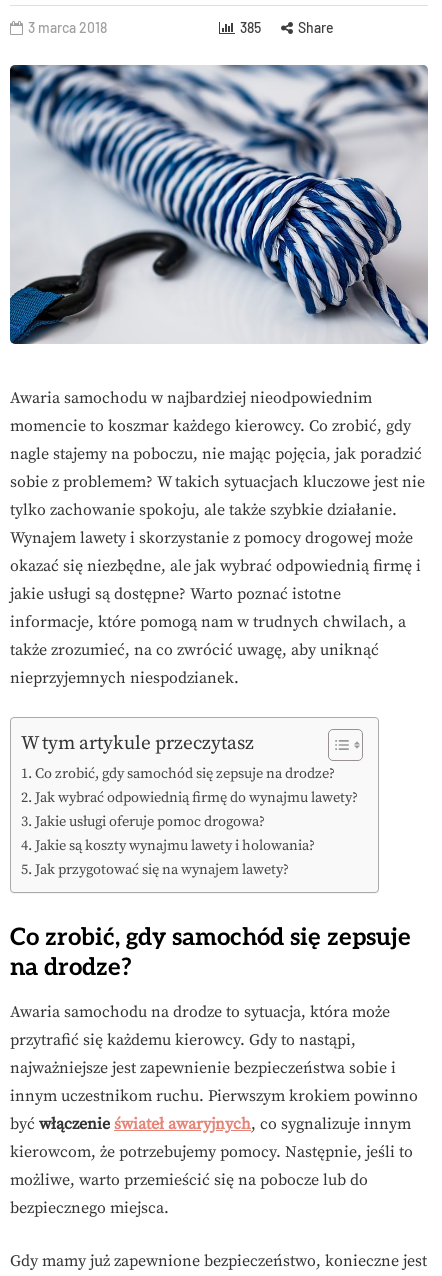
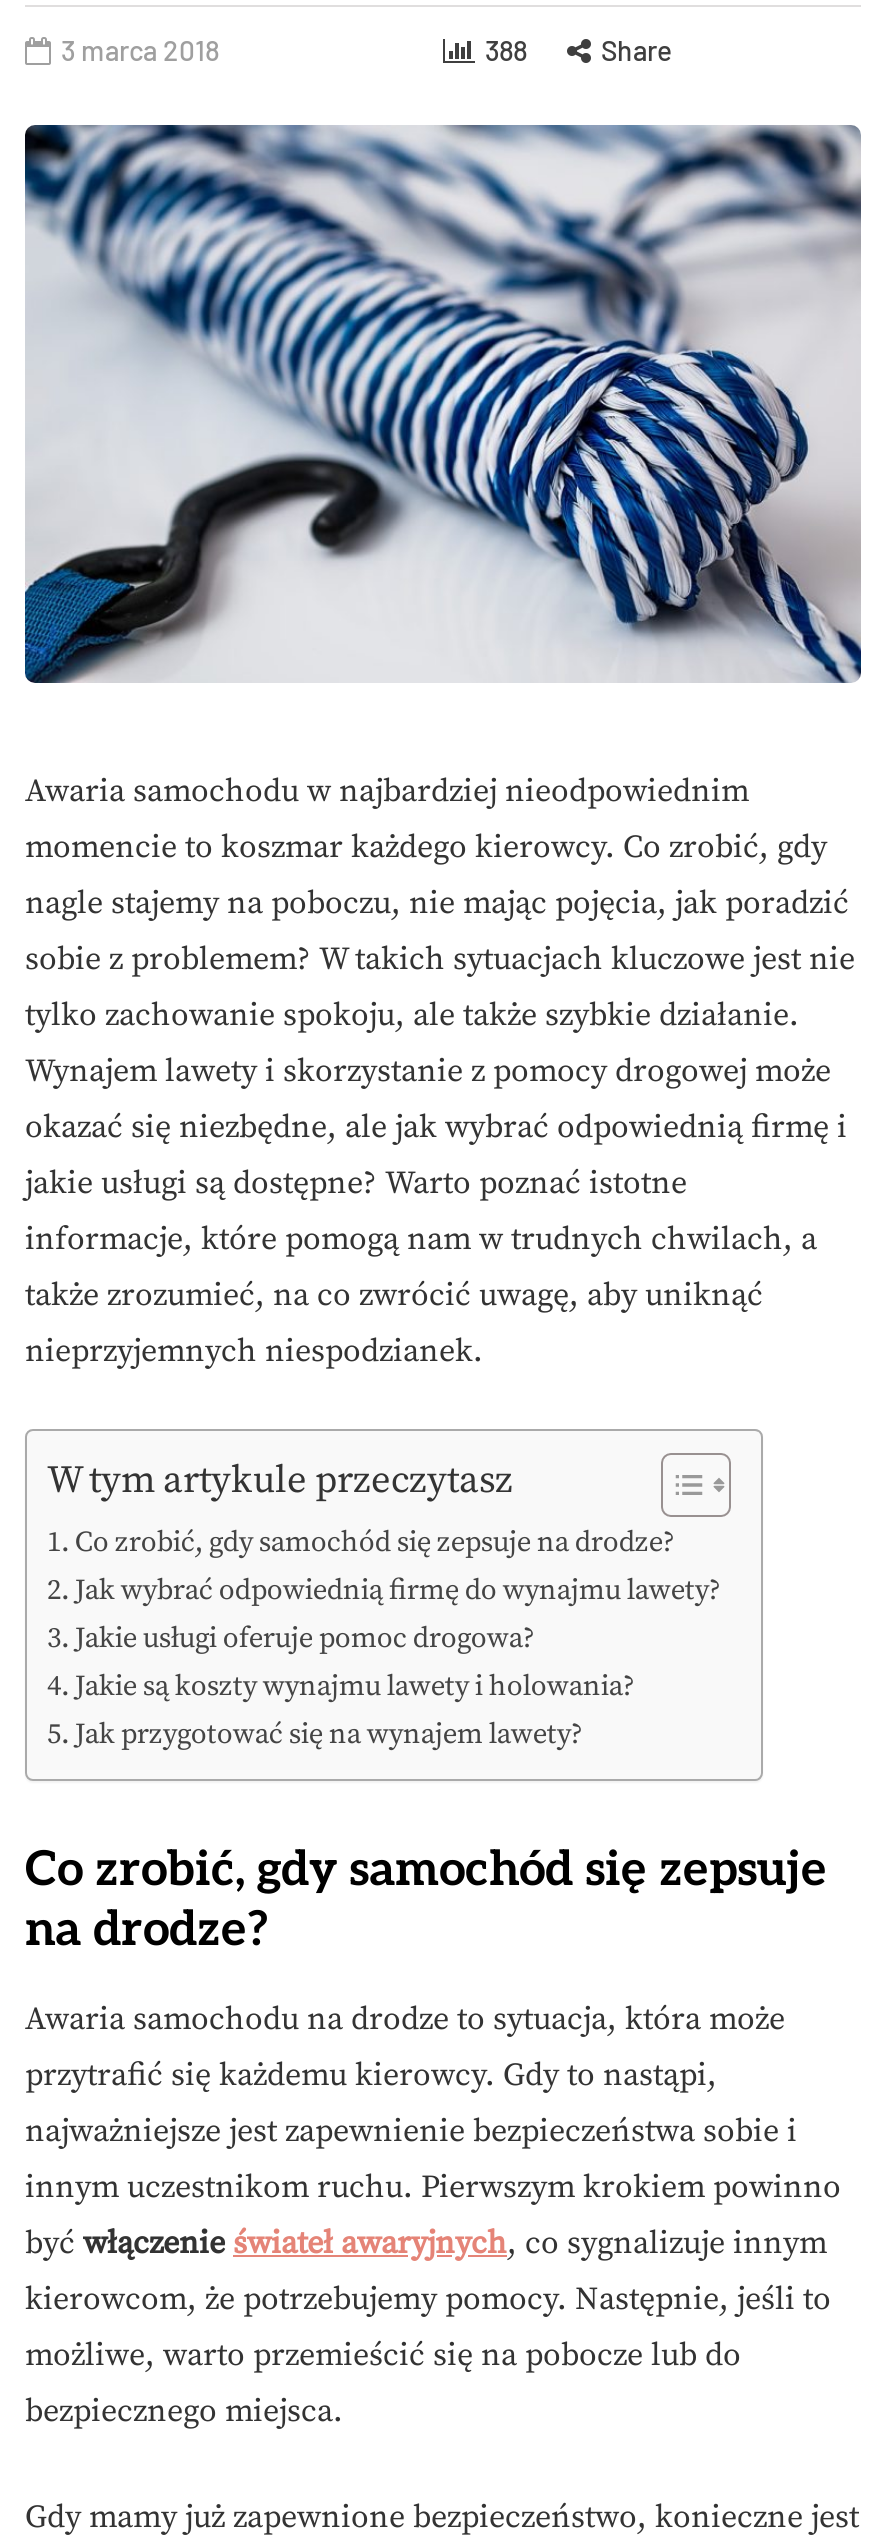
[240,19,261,36] 385 -> [485,33,527,67] 388

